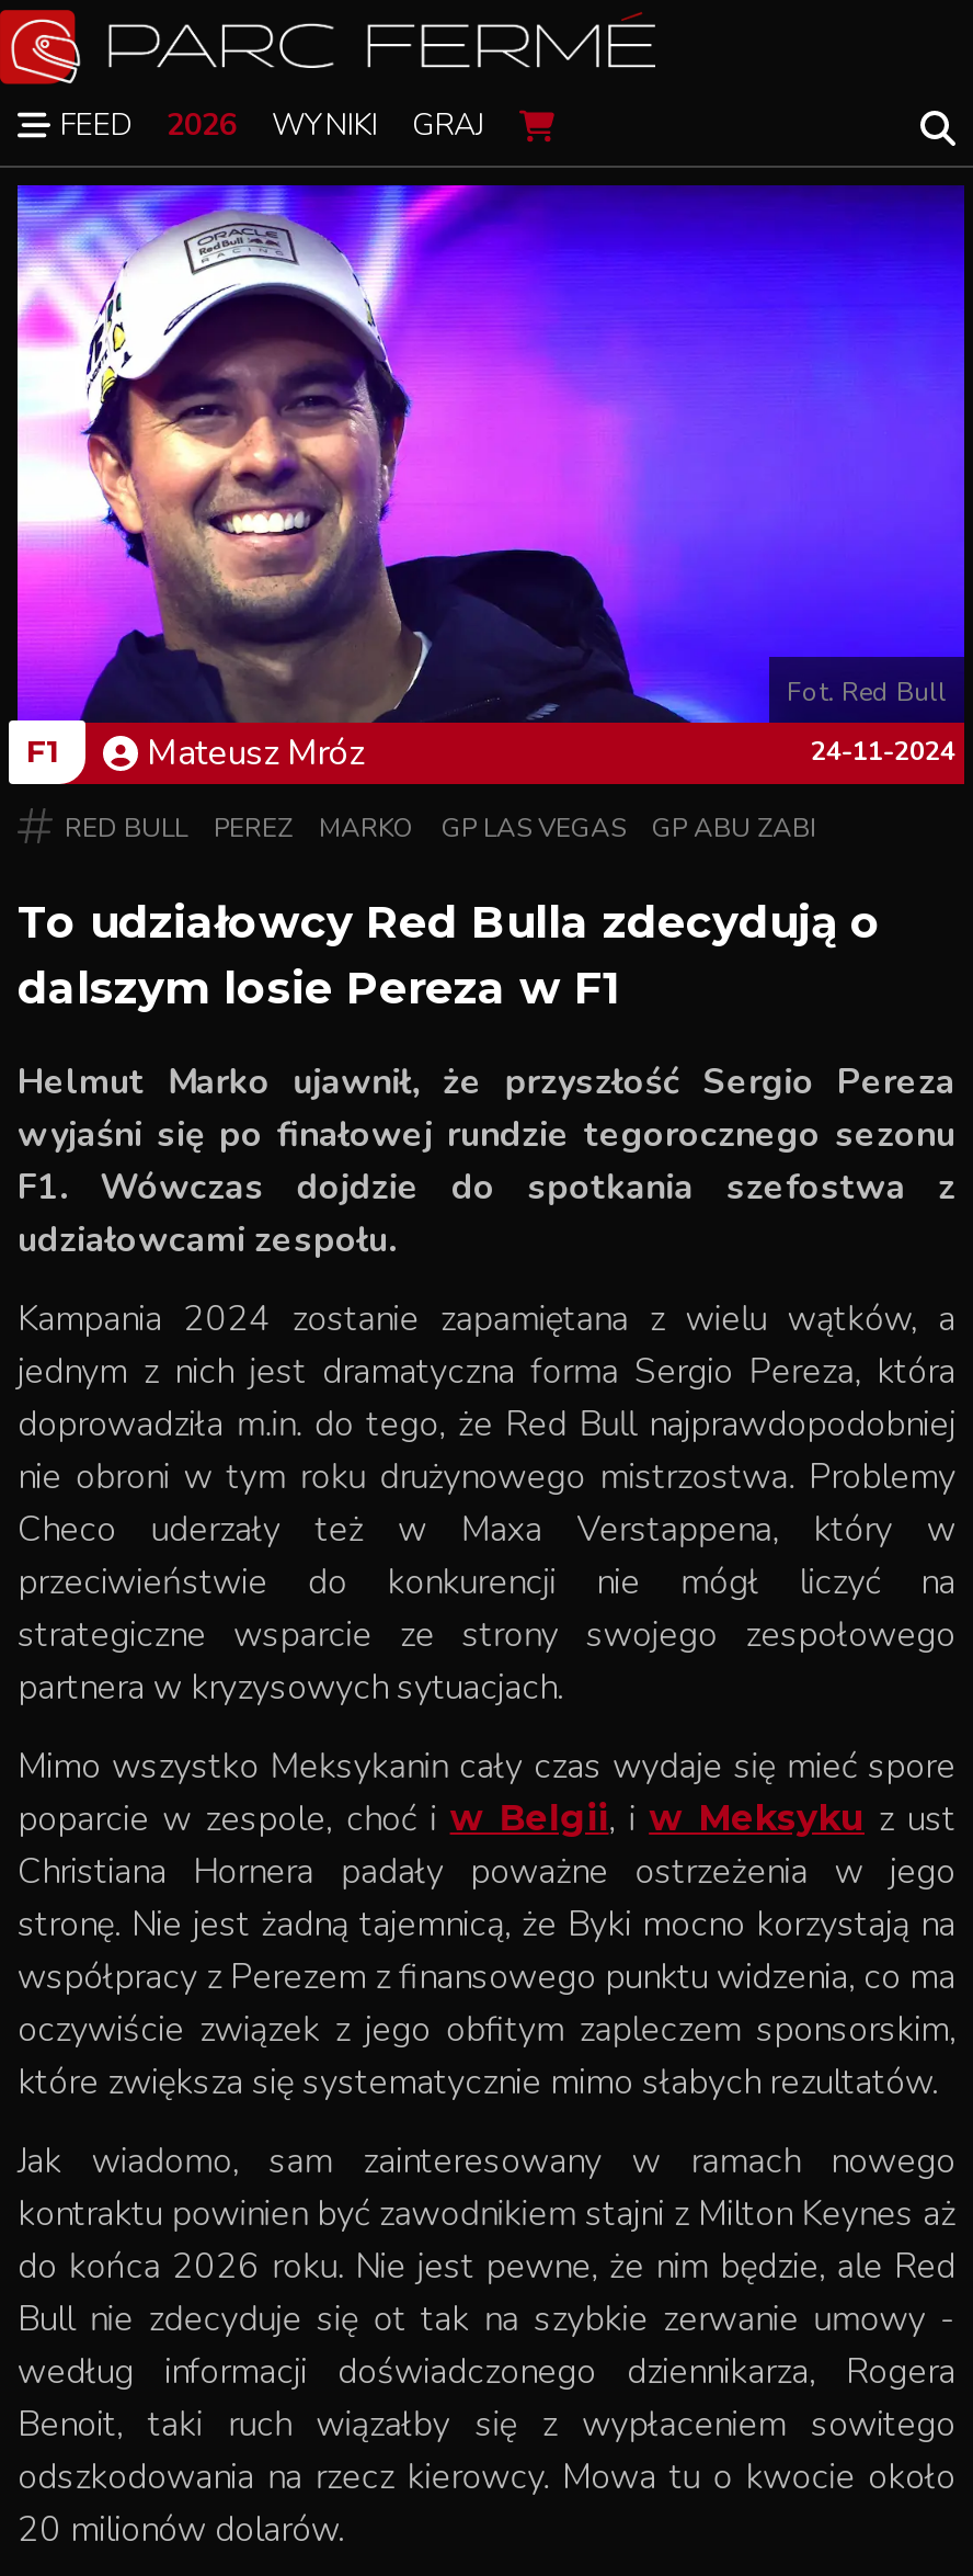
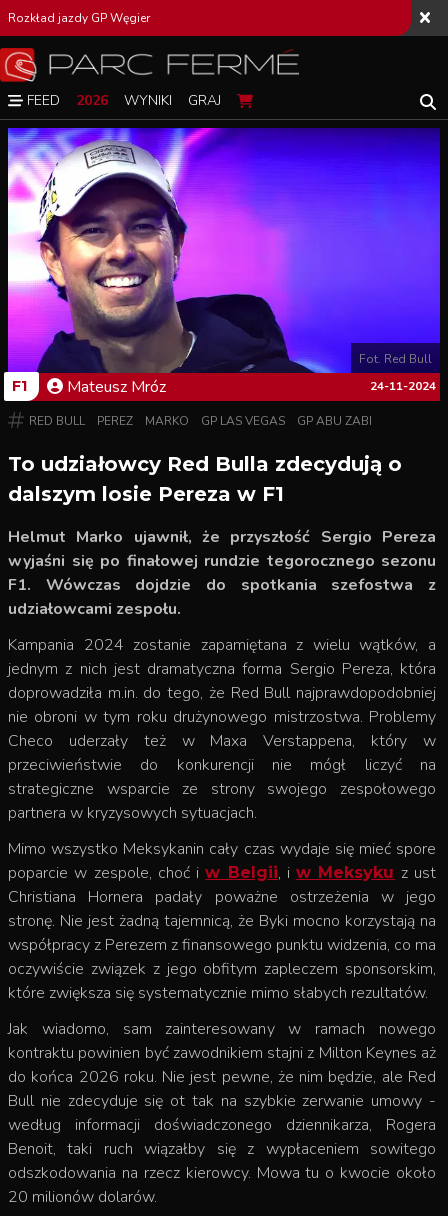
none -> [8,10,150,26] Rozkład jazdy GP Węgier

